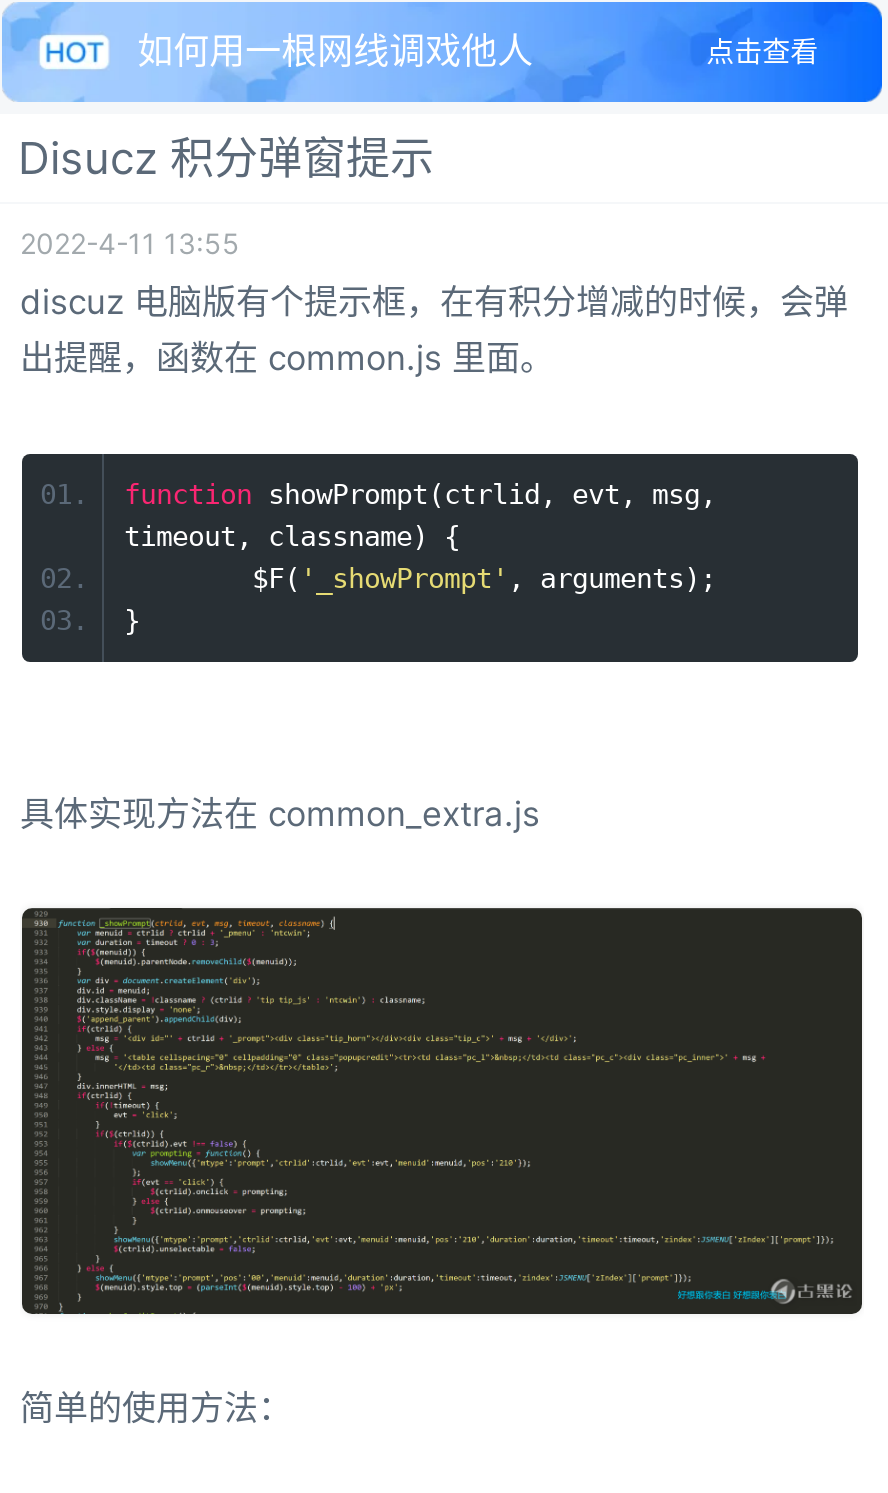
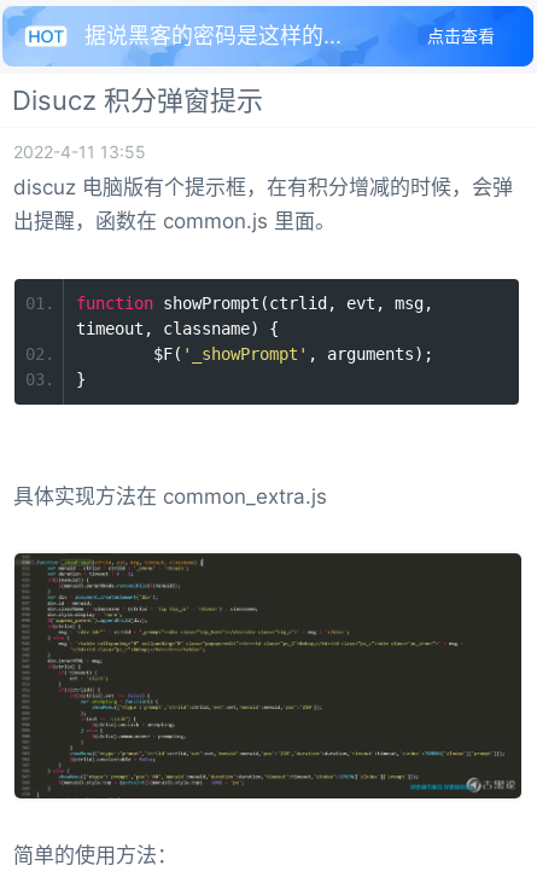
[137,30,533,72] 如何用一根网线调戏他人 -> [84,23,341,48] 据说黑客的密码是这样的...

